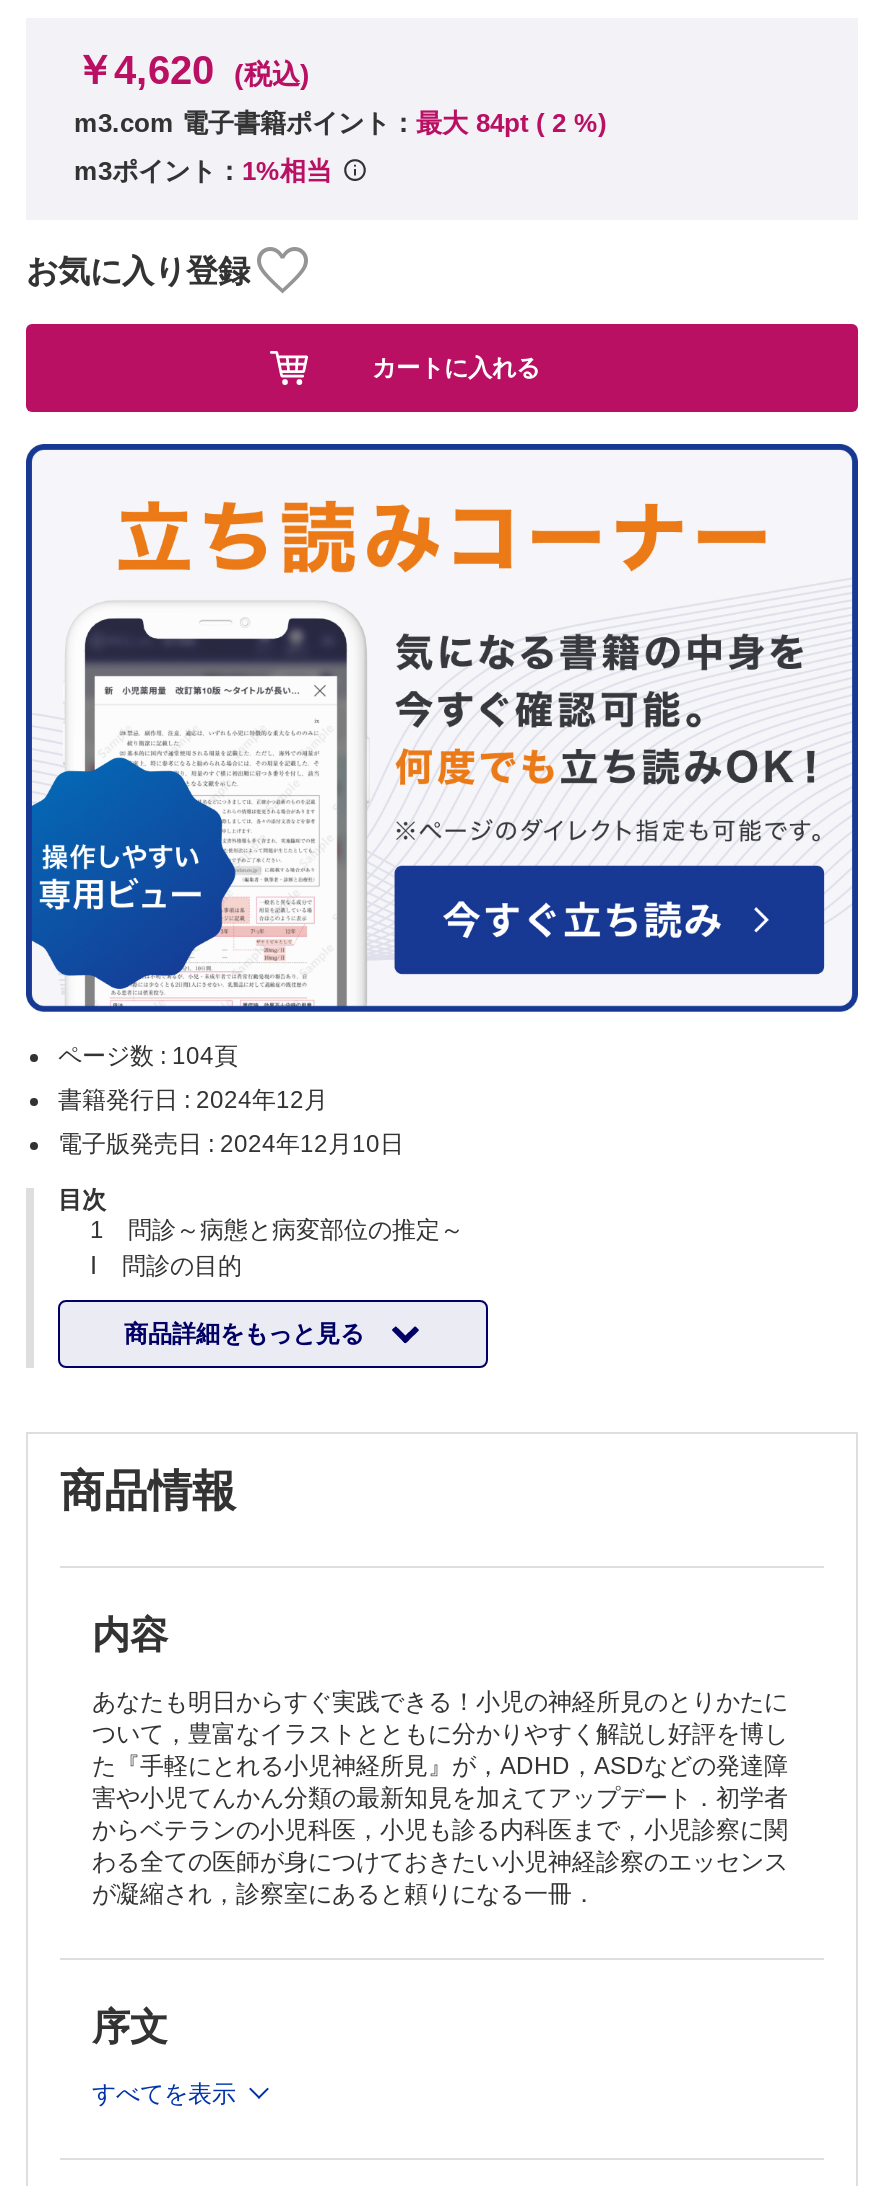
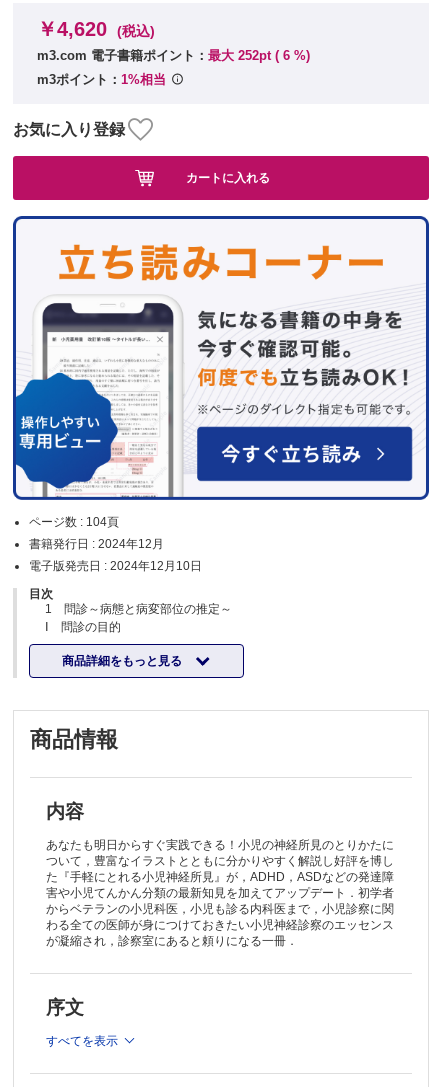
[74,108,606,138] m3.com 電子書籍ポイント：最大 84pt (2%) -> [37,48,310,63] m3.com 電子書籍ポイント：最大 252pt (6%)

